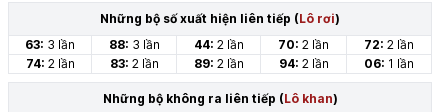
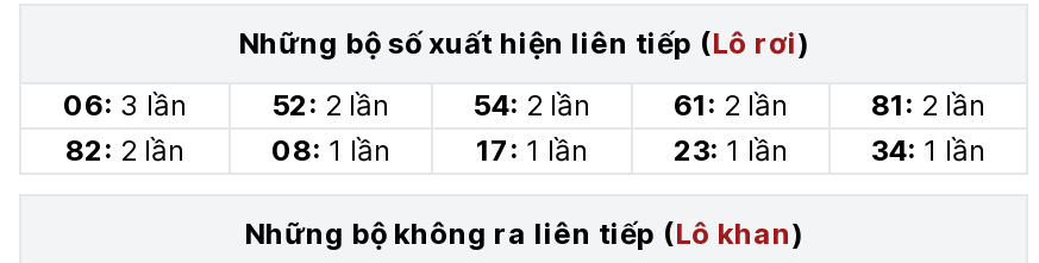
[25,36,75,51] 63: 3 lần -> [63,86,187,121] 06: 3 lần
[108,36,159,51] 88: 3 lần -> [273,86,389,121] 52: 2 lần
[193,36,243,51] 44: 2 lần -> [474,86,590,121] 54: 2 lần
[278,36,329,51] 70: 2 lần -> [674,86,788,121] 61: 2 lần
[364,36,414,51] 72: 2 lần -> [871,86,985,121] 81: 2 lần
[25,55,74,70] 74: 2 lần -> [65,131,184,167] 82: 2 lần
[109,55,158,70] 83: 2 lần -> [271,131,390,167] 08: 1 lần
[193,55,243,70] 89: 2 lần -> [476,131,588,167] 17: 1 lần
[278,55,328,70] 94: 2 lần -> [674,131,788,167] 23: 1 lần
[364,55,414,70] 06: 1 lần -> [871,131,985,167] 34: 1 lần

